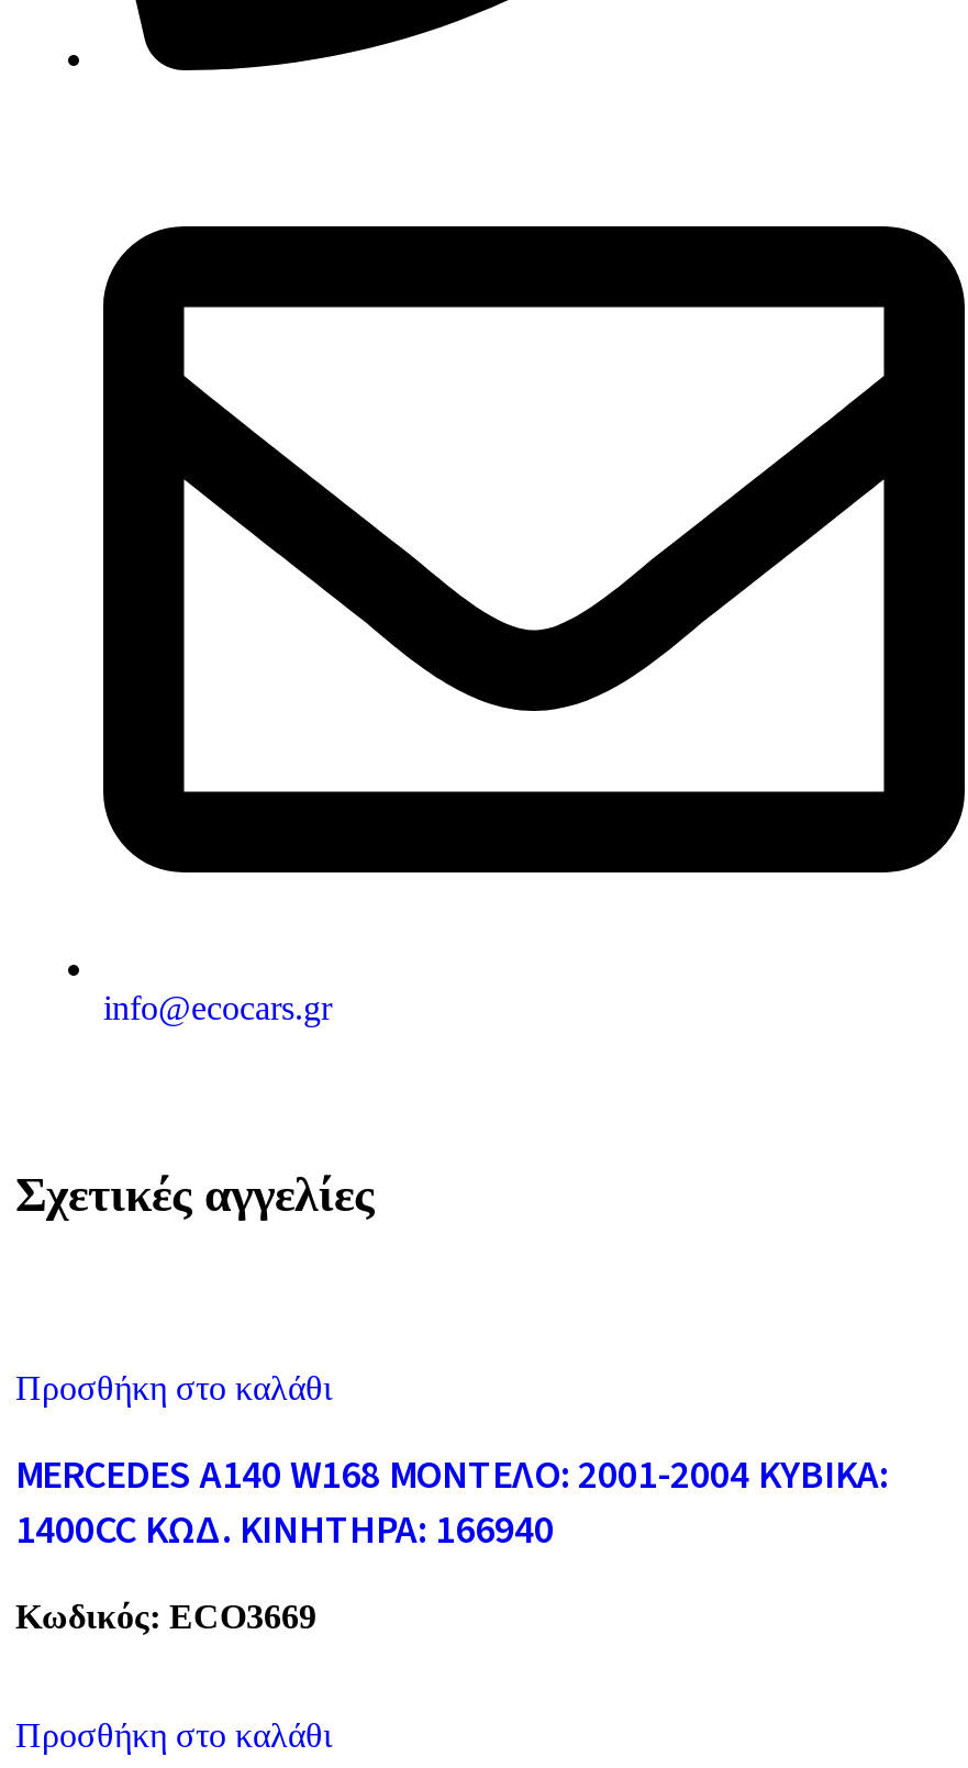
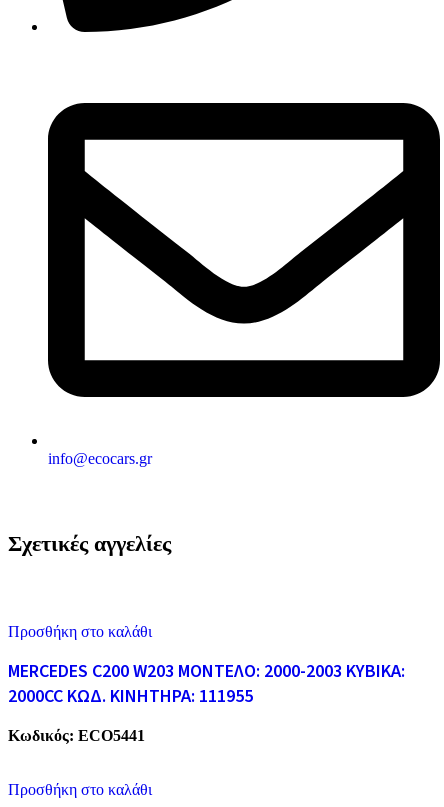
[15,1447,888,1502] MERCEDES A140 W168 ΜΟΝΤΕΛΟ: 2001-2004 ΚΥΒΙΚΑ: -> [8,658,405,683] MERCEDES C200 W203 ΜΟΝΤΕΛΟ: 2000-2003 ΚΥΒΙΚΑ:
[15,1502,554,1557] 1400CC ΚΩΔ. ΚΙΝΗΤΗΡΑ: 166940 -> [8,683,253,708] 2000CC ΚΩΔ. ΚΙΝΗΤΗΡΑ: 111955
[15,1597,316,1634] Κωδικός: ECO3669 -> [8,726,145,743] Κωδικός: ECO5441

